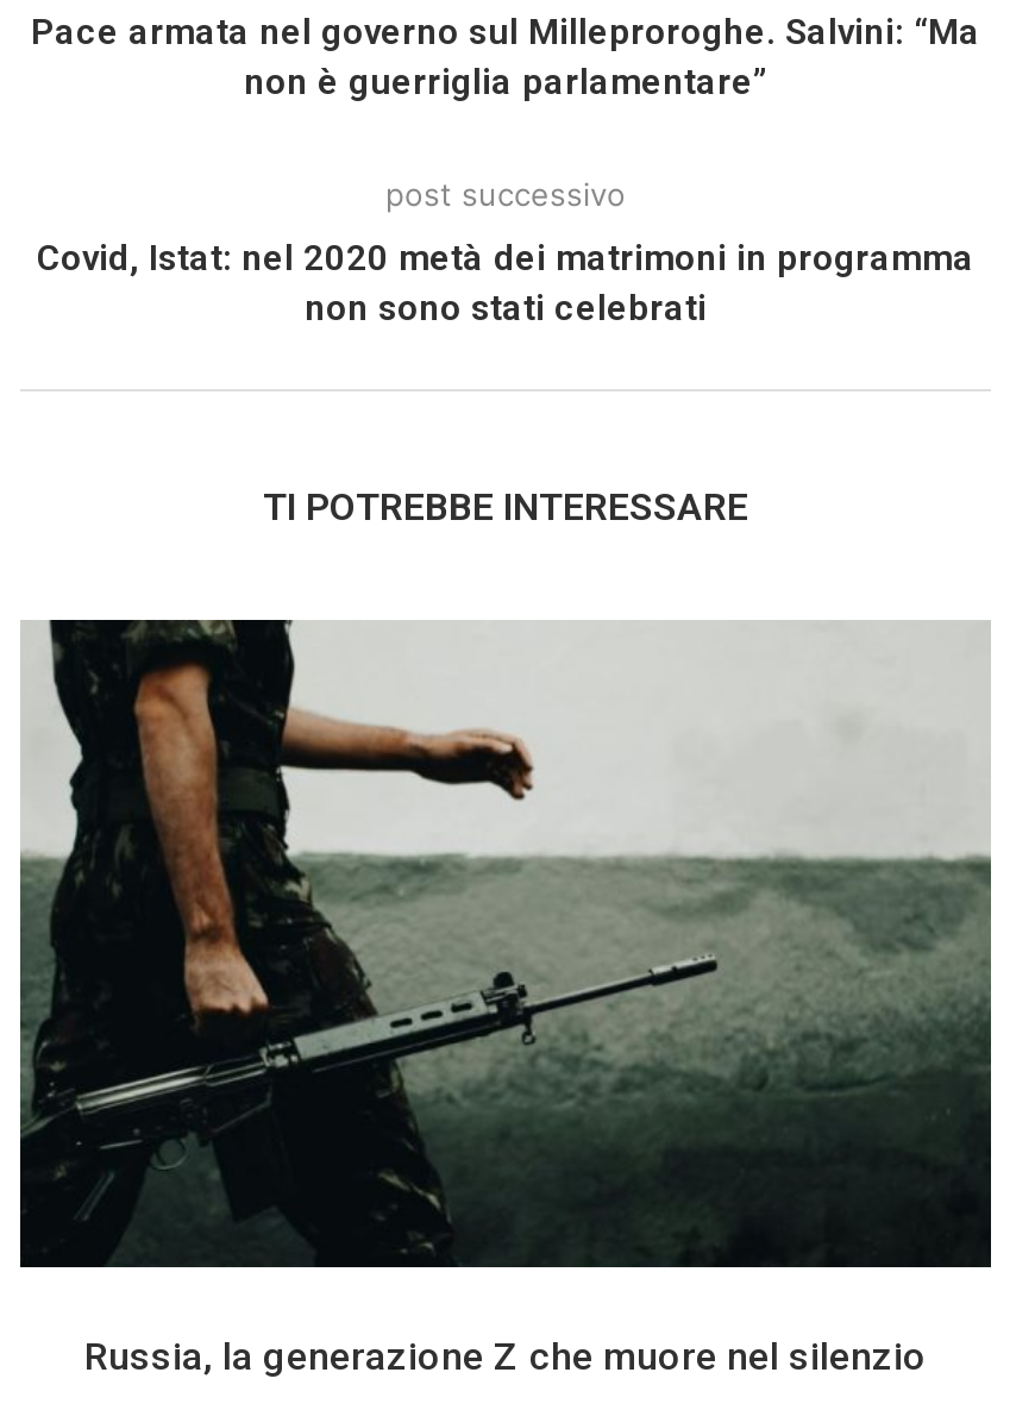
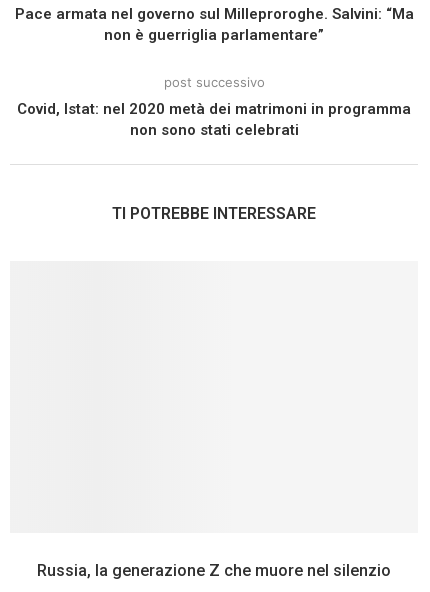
[18,618,993,1270] [image] -> none

